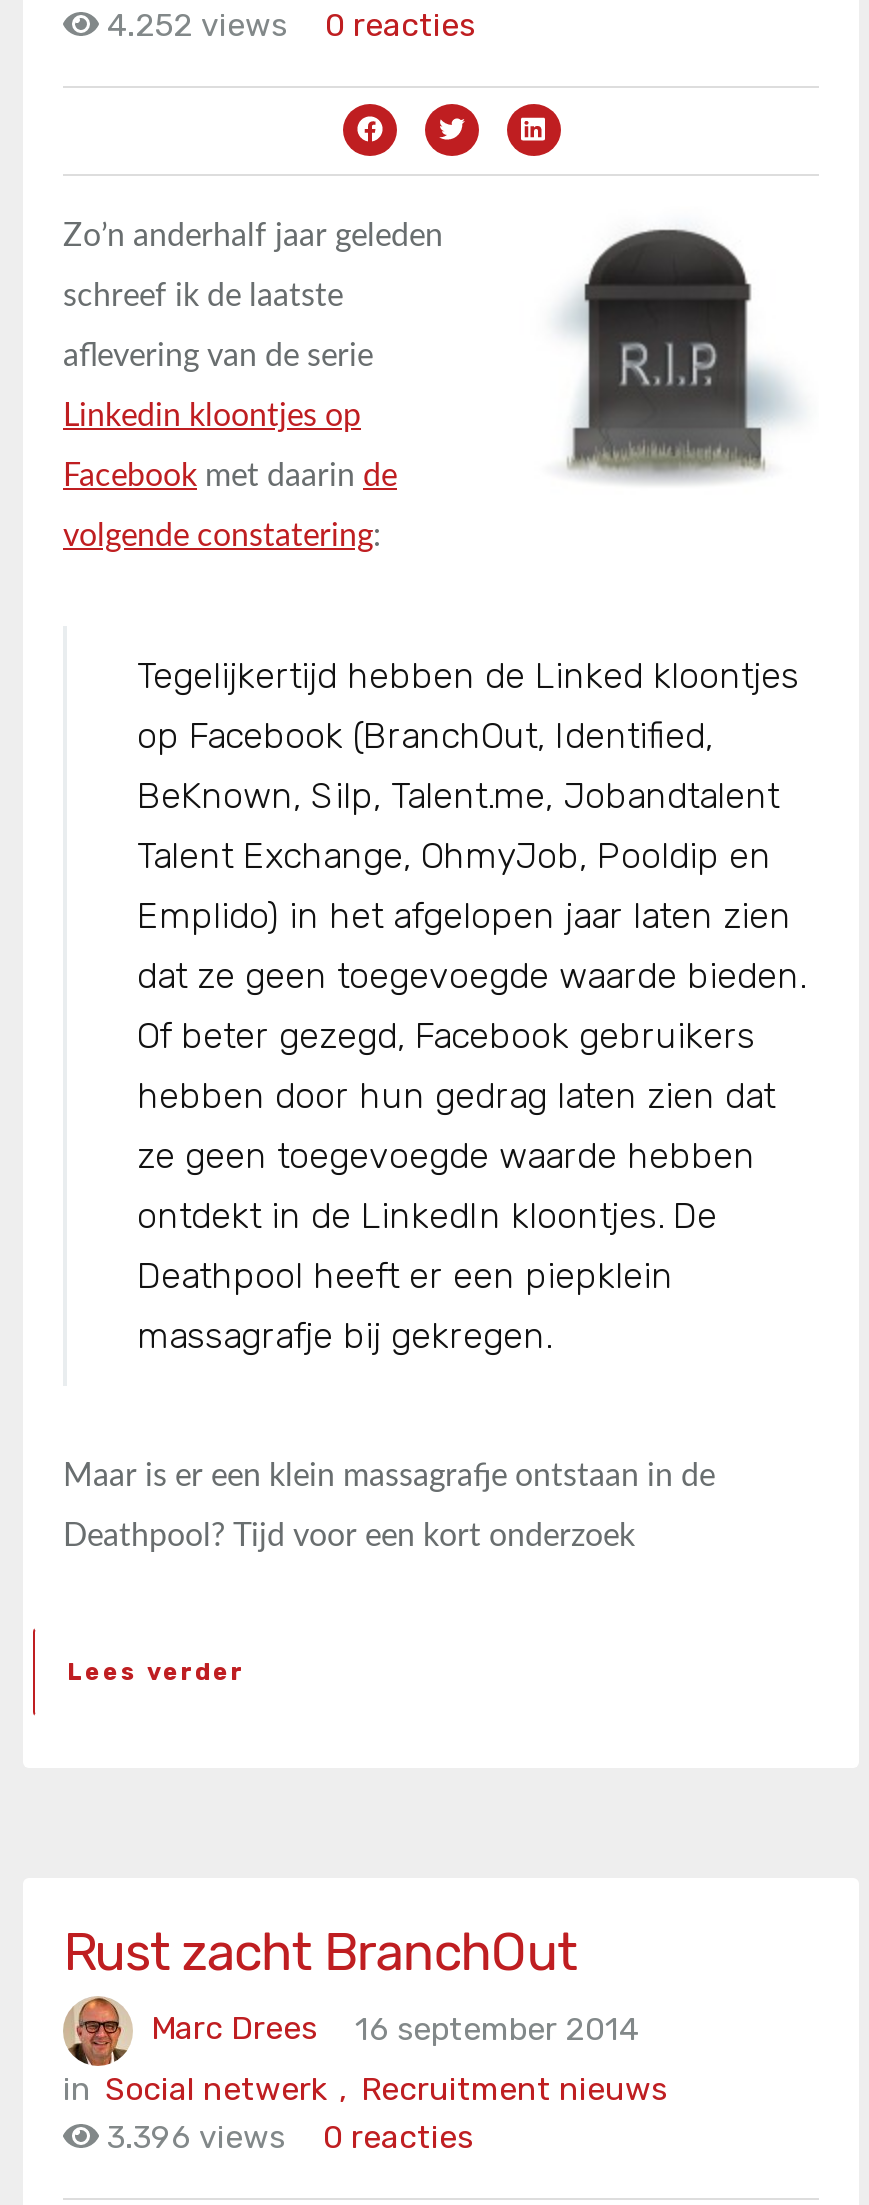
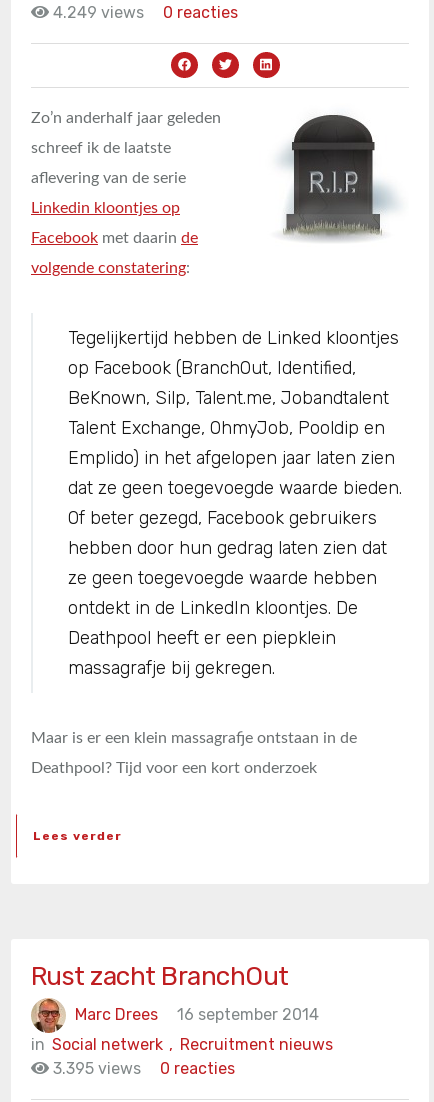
[99,6,475,44] 4.252 views 0 reacties -> [49,3,238,22] 4.249 views 0 reacties
[99,2118,473,2156] 3.396 views 0 reacties -> [49,1059,235,1078] 3.395 views 0 reacties

